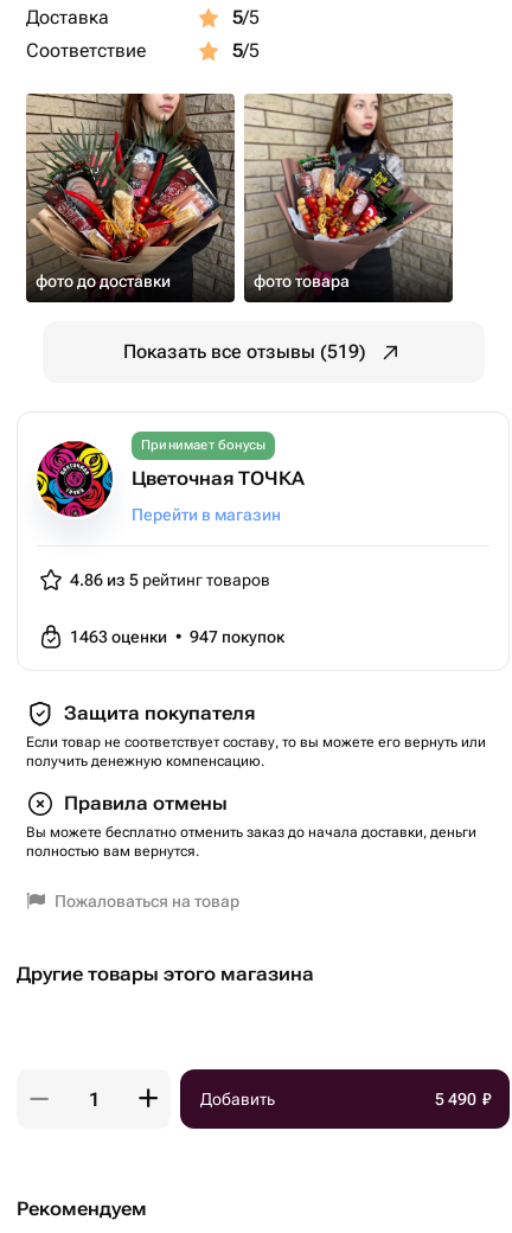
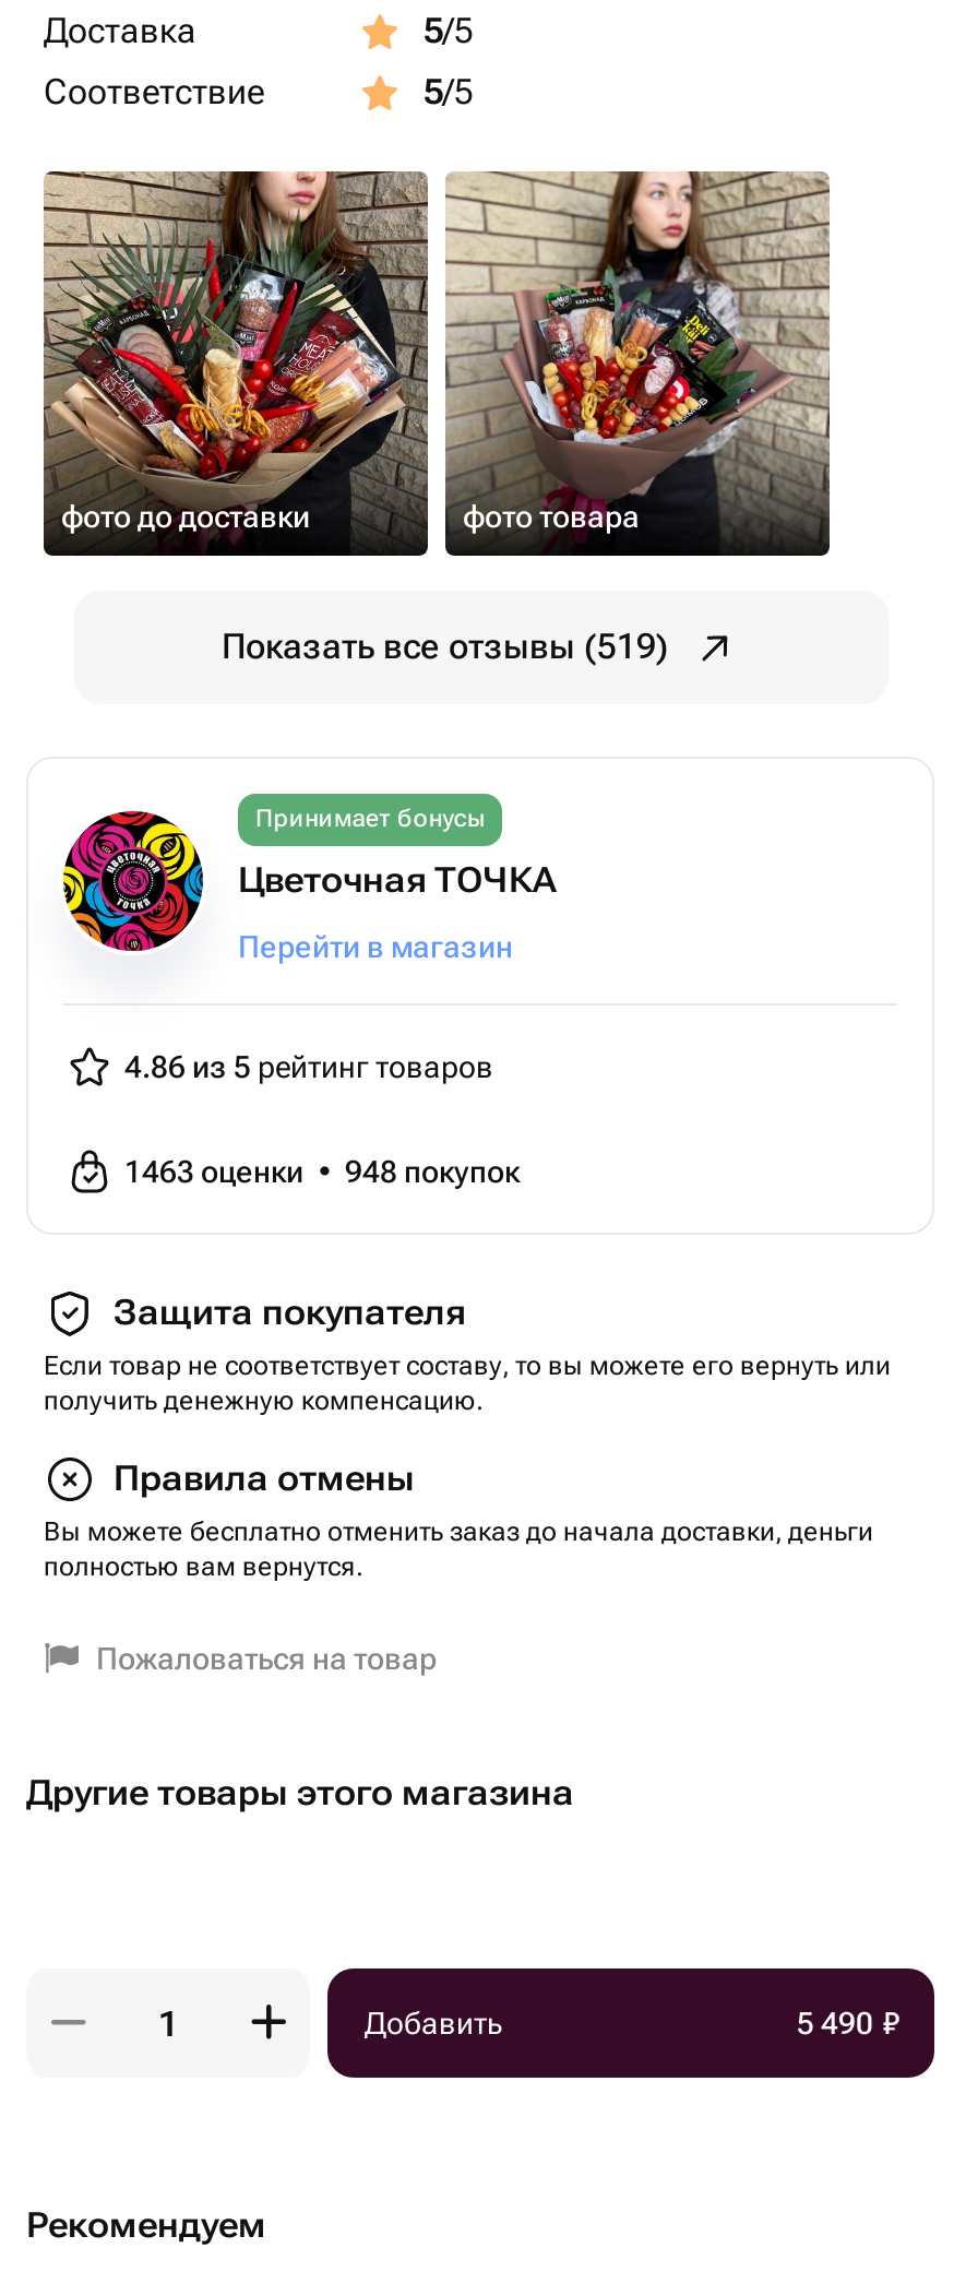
[70,627,284,646] 1463 оценки • 947 покупок -> [124,1154,520,1189] 1463 оценки • 948 покупок

